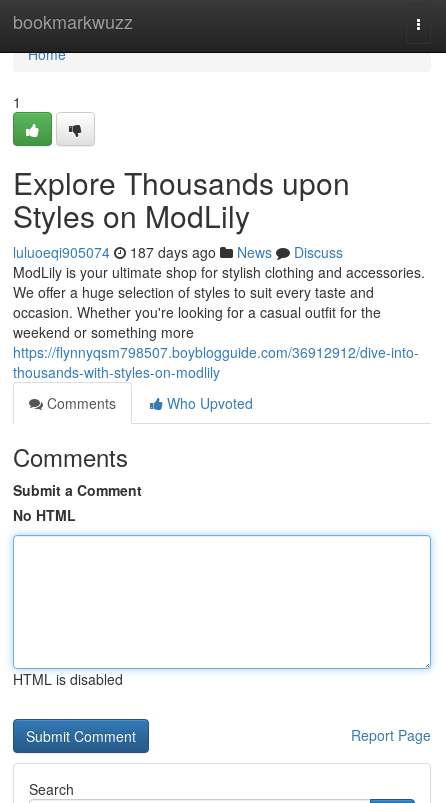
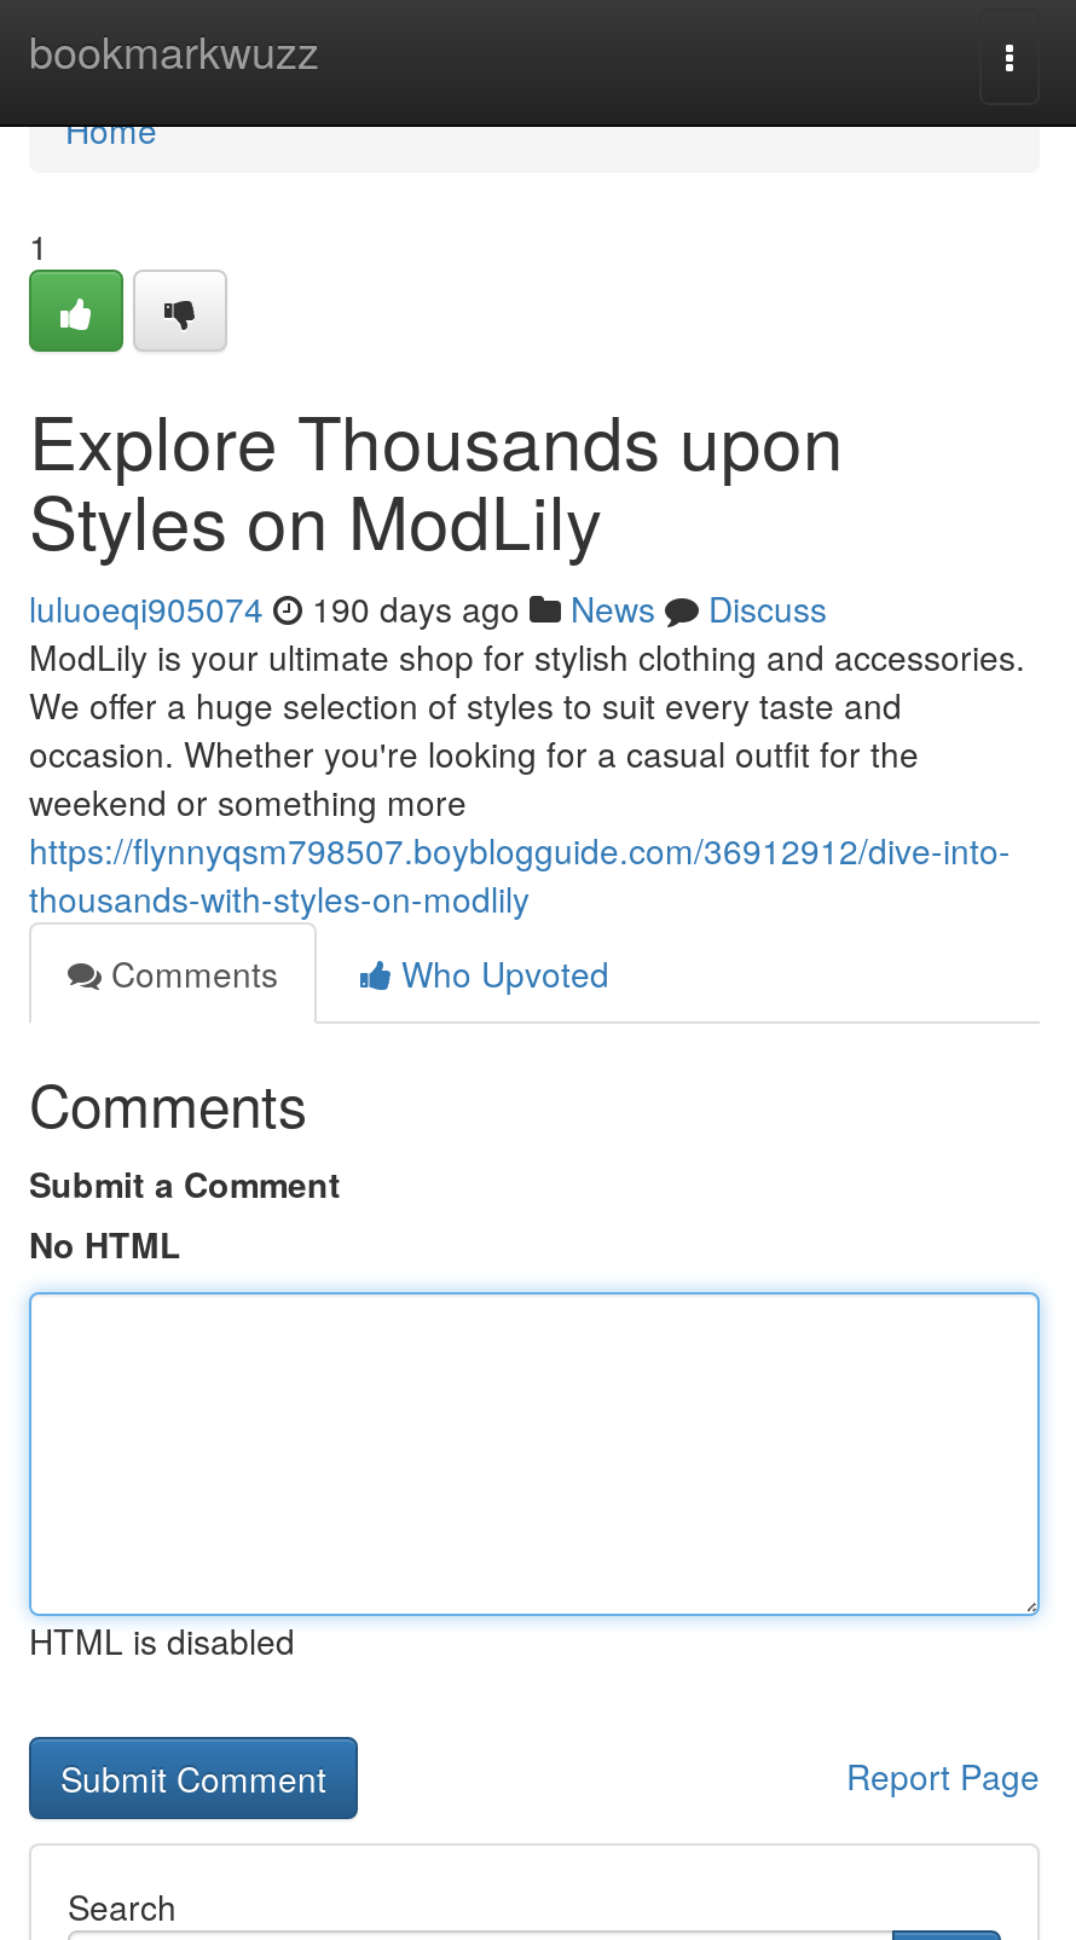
[13,242,343,262] luluoeqi905074 187 days ago News Discuss -> [29,584,827,632] luluoeqi905074 190 days ago News Discuss

